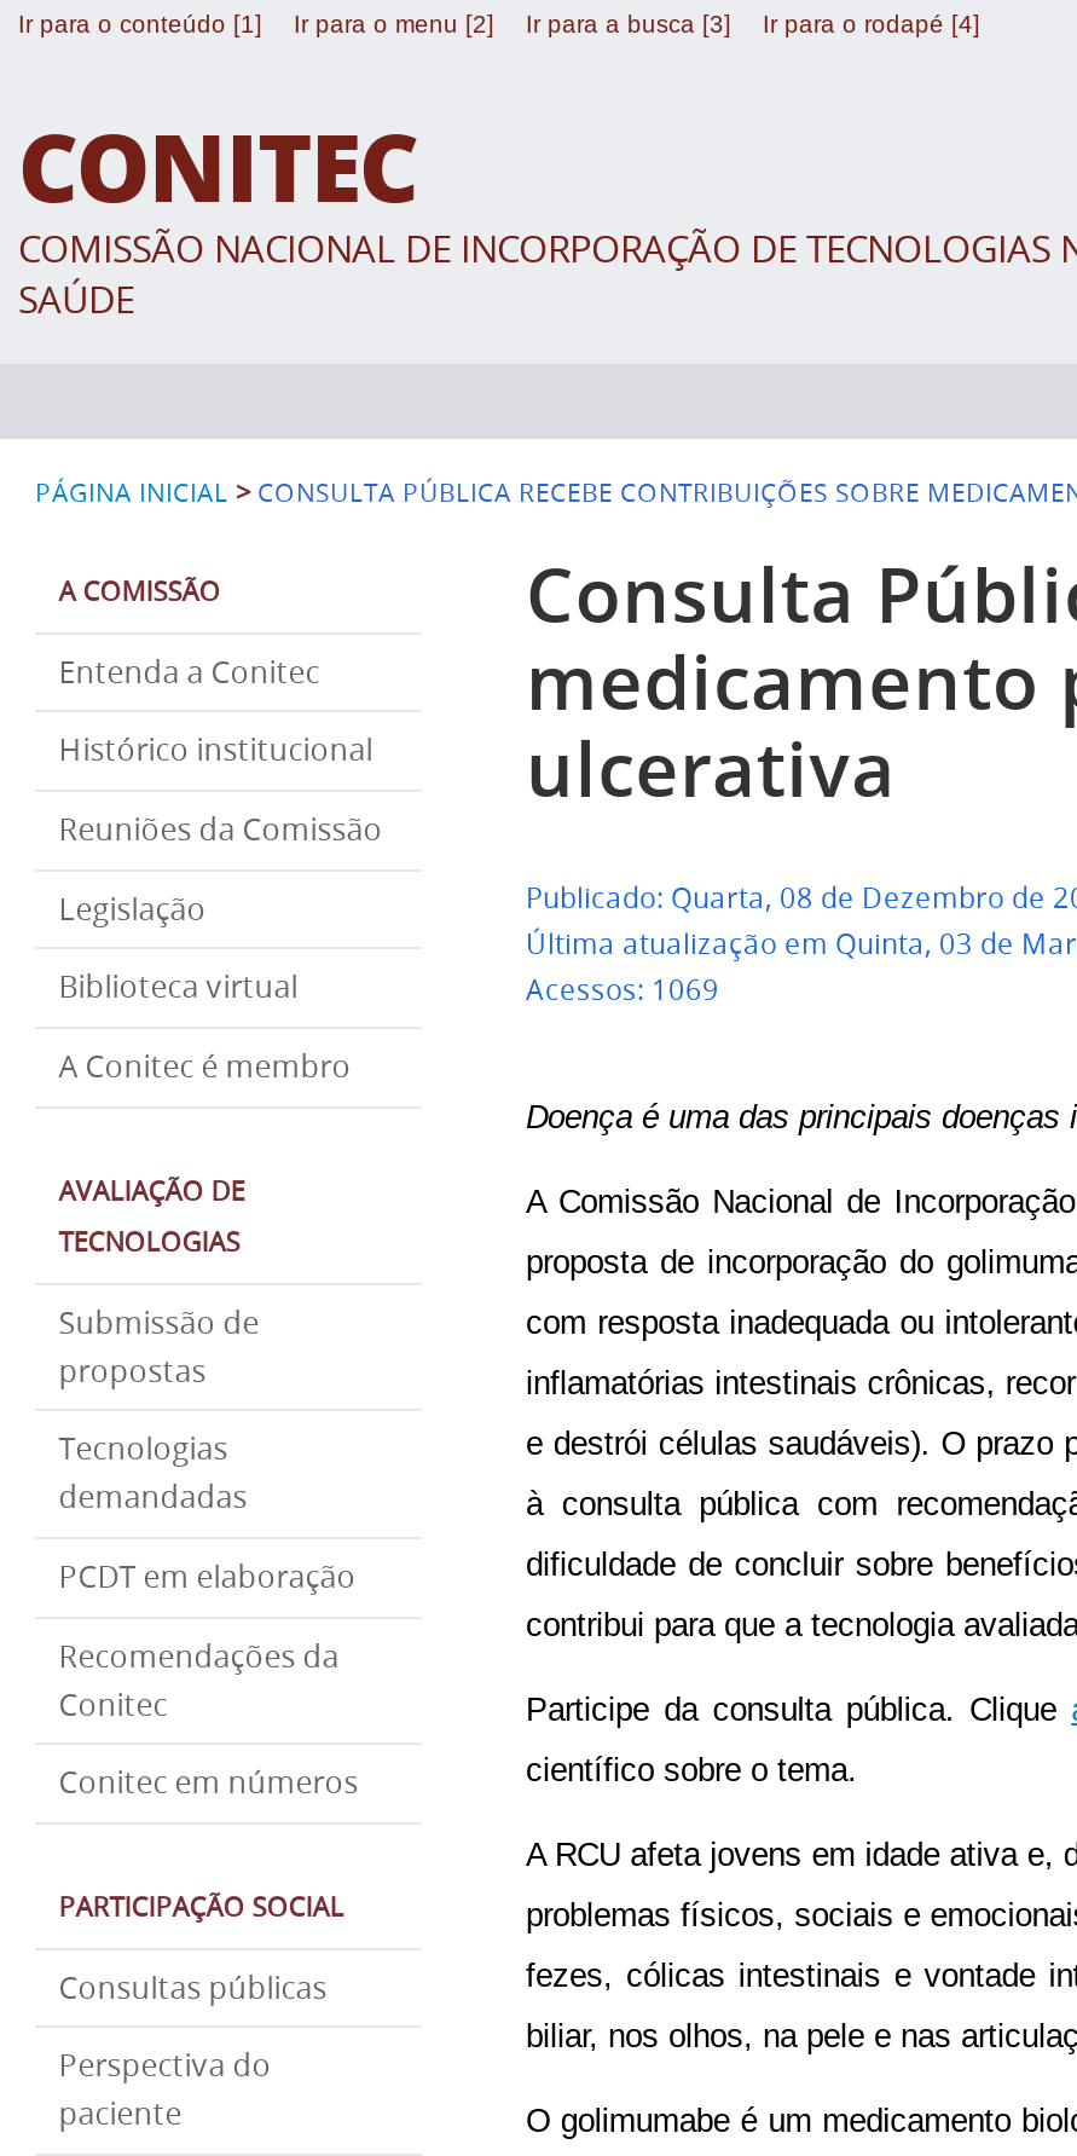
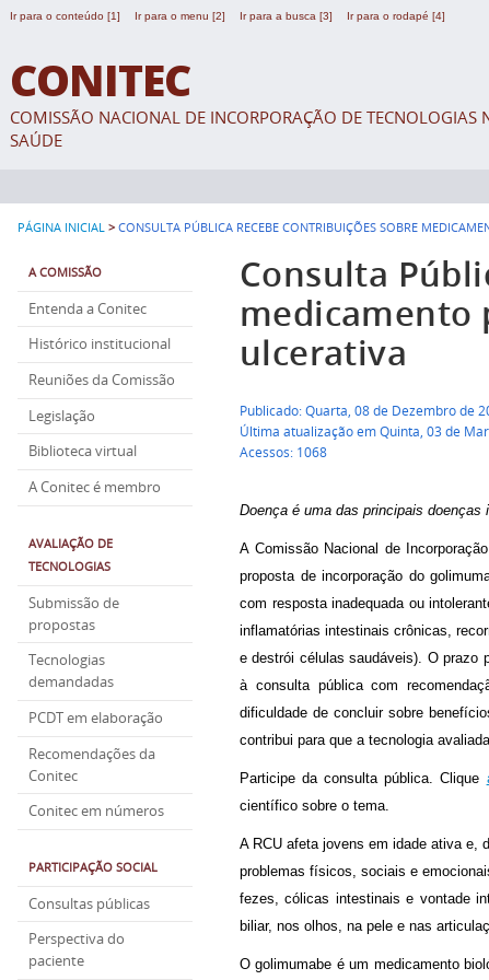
[526,971,719,1007] Acessos: 1069 -> [240,444,327,460] Acessos: 1068

